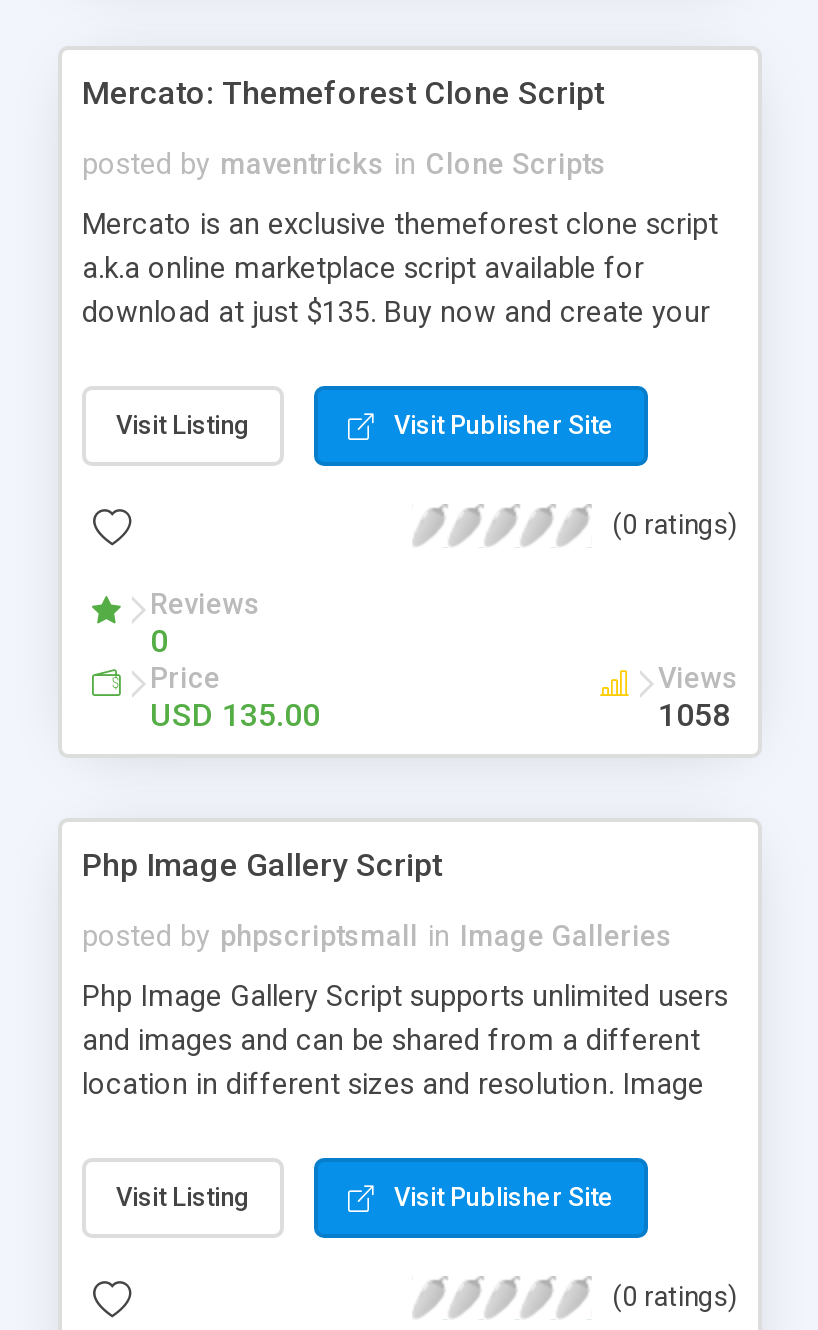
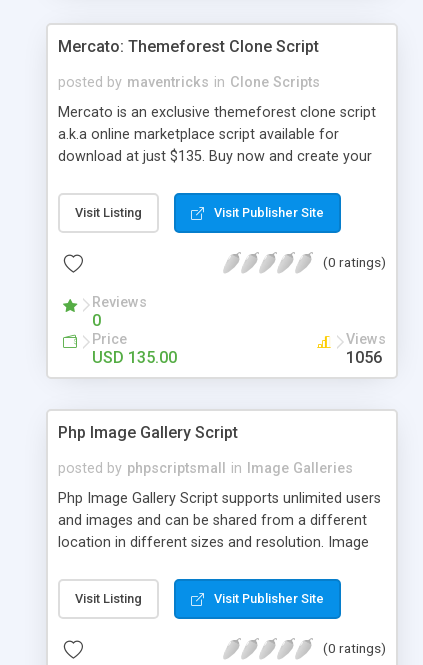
[658,696,730,734] 1058 -> [346,348,382,367] 1056

